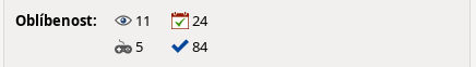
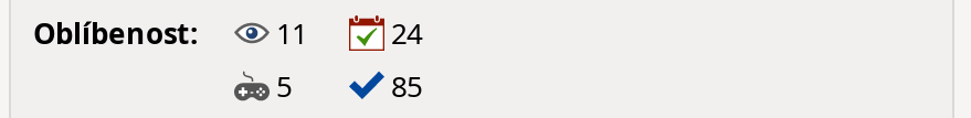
[189,37,207,56] 84 -> [384,66,422,106] 85

